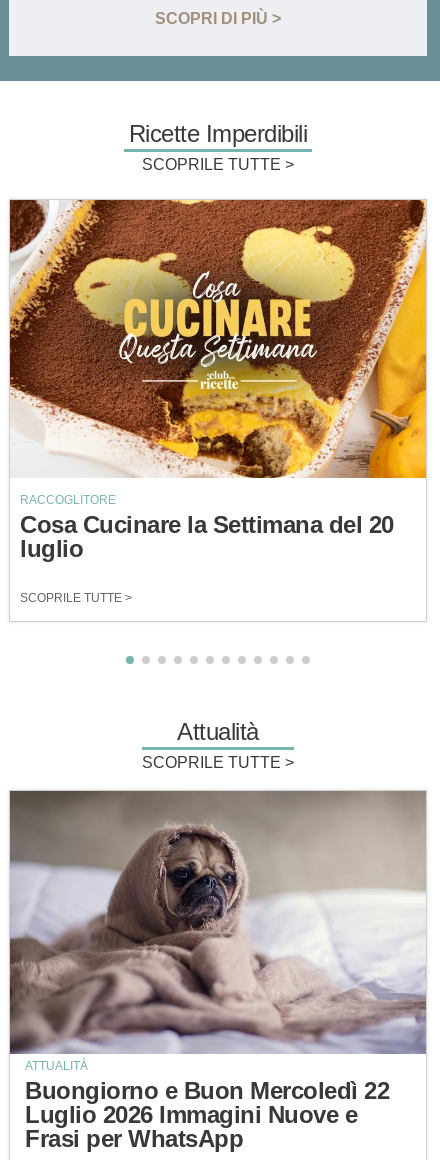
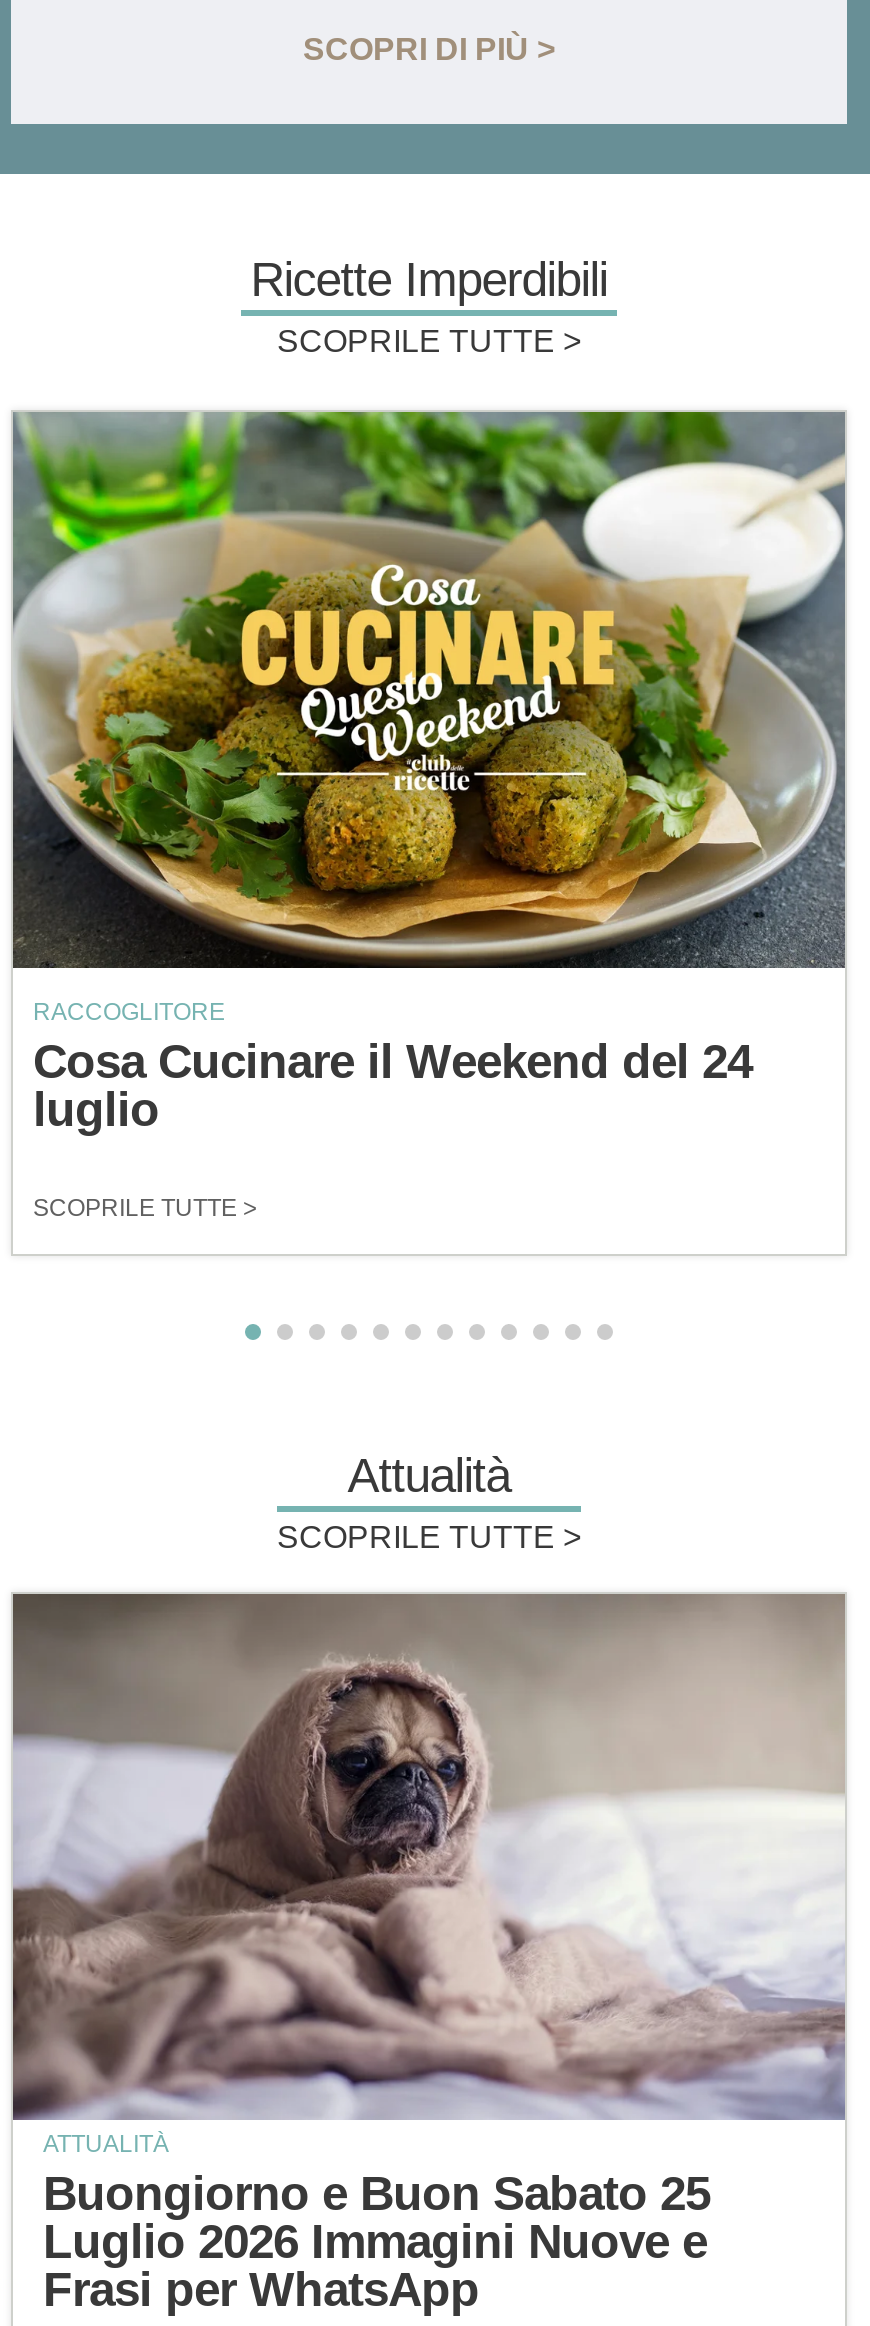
[9,199,427,537] [image] | Cosa Cucinare la Settimana del 20 -> [11,410,847,1087] [image] | Cosa Cucinare il Weekend del 24
[25,1077,389,1104] Buongiorno e Buon Mercoledì 22 -> [43,2167,710,2221] Buongiorno e Buon Sabato 25

